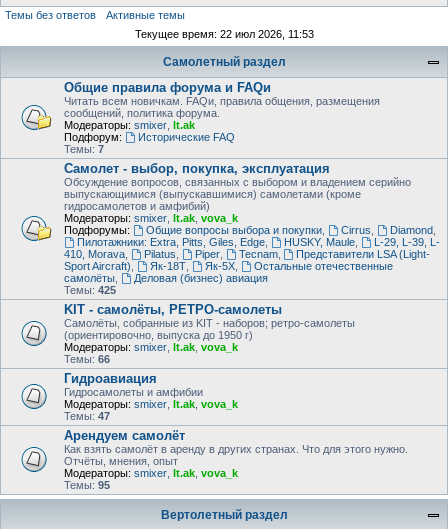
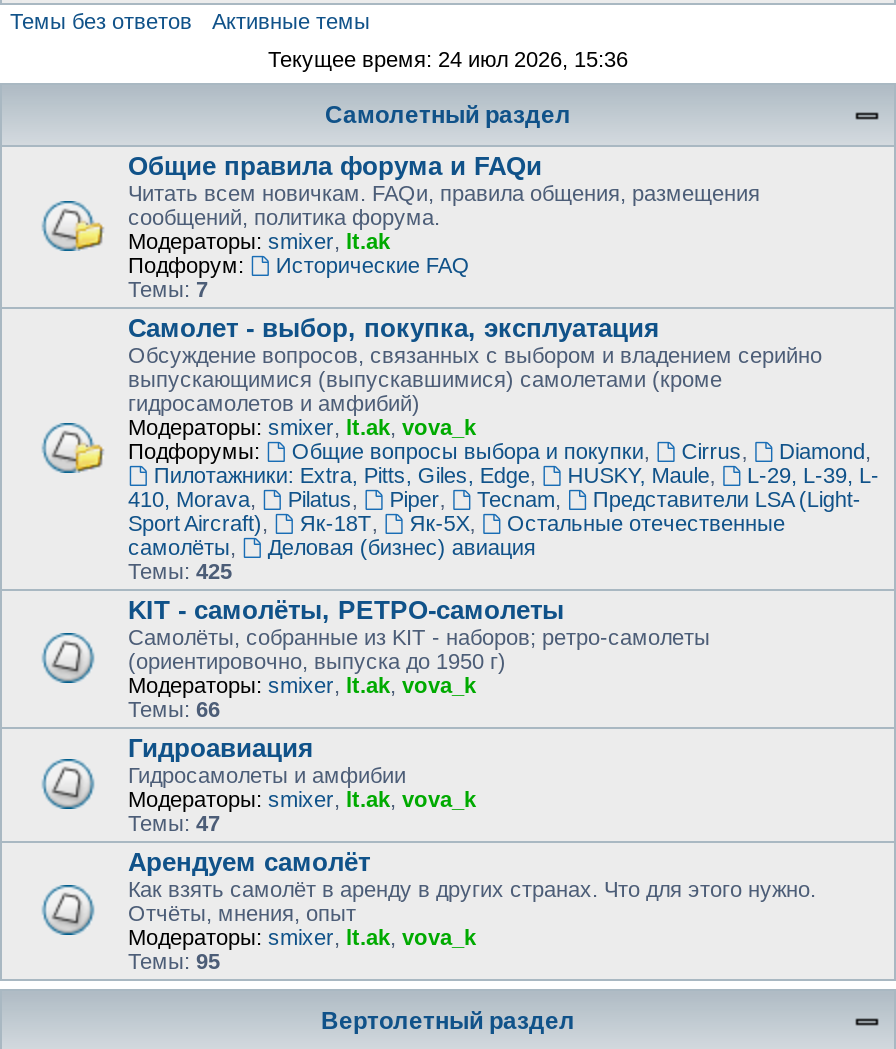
[134,28,313,40] Текущее время: 22 июл 2026, 11:53 -> [268,47,628,71] Текущее время: 24 июл 2026, 15:36

